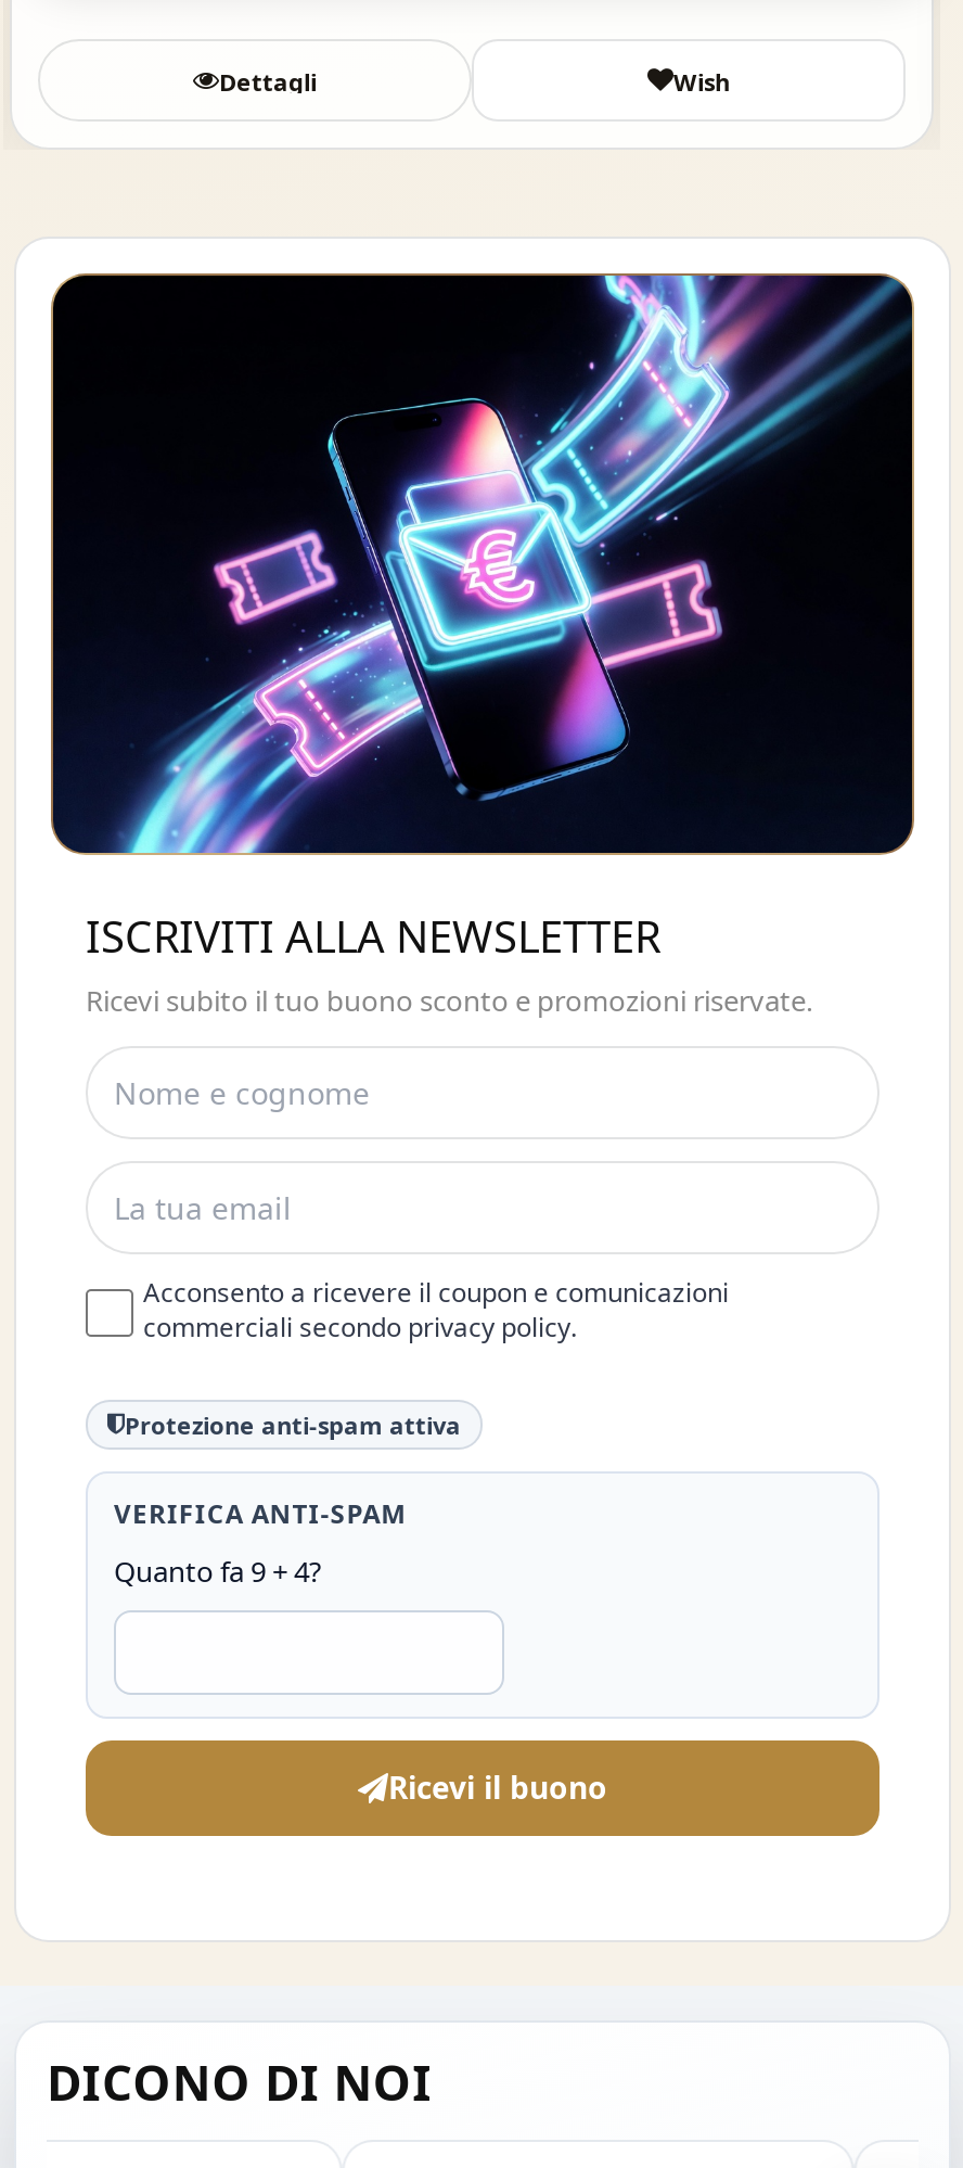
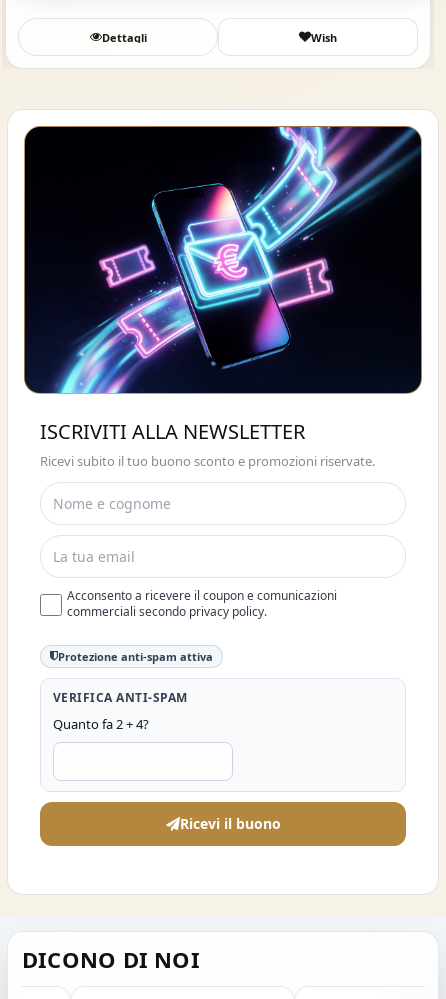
[114,1551,322,1590] Quanto fa 9 + 4? -> [53,715,149,733] Quanto fa 2 + 4?

